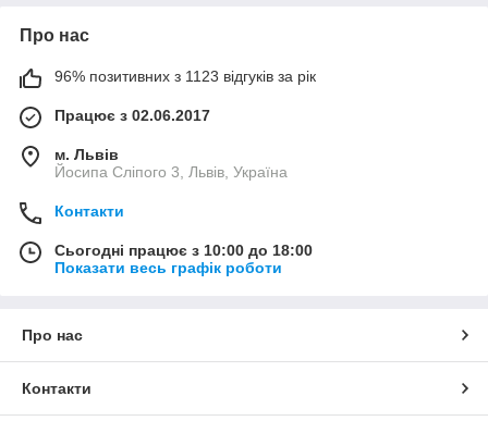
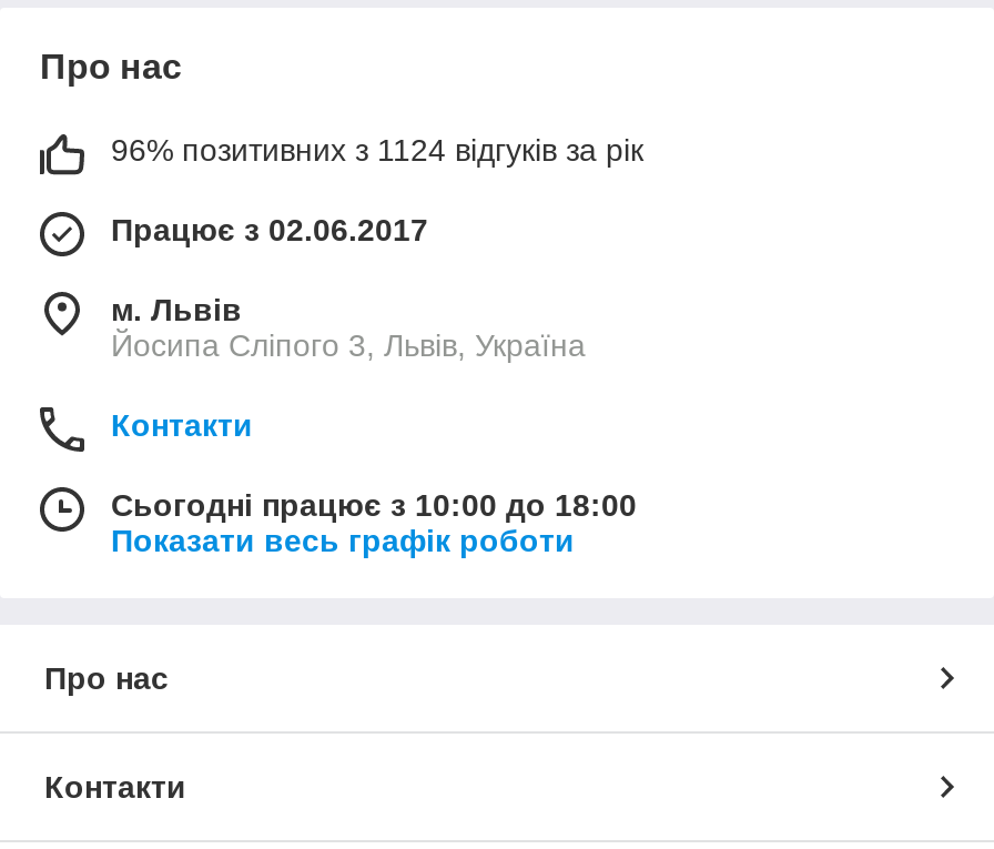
[54,67,316,85] 96% позитивних з 1123 відгуків за рік -> [111,132,643,167] 96% позитивних з 1124 відгуків за рік

